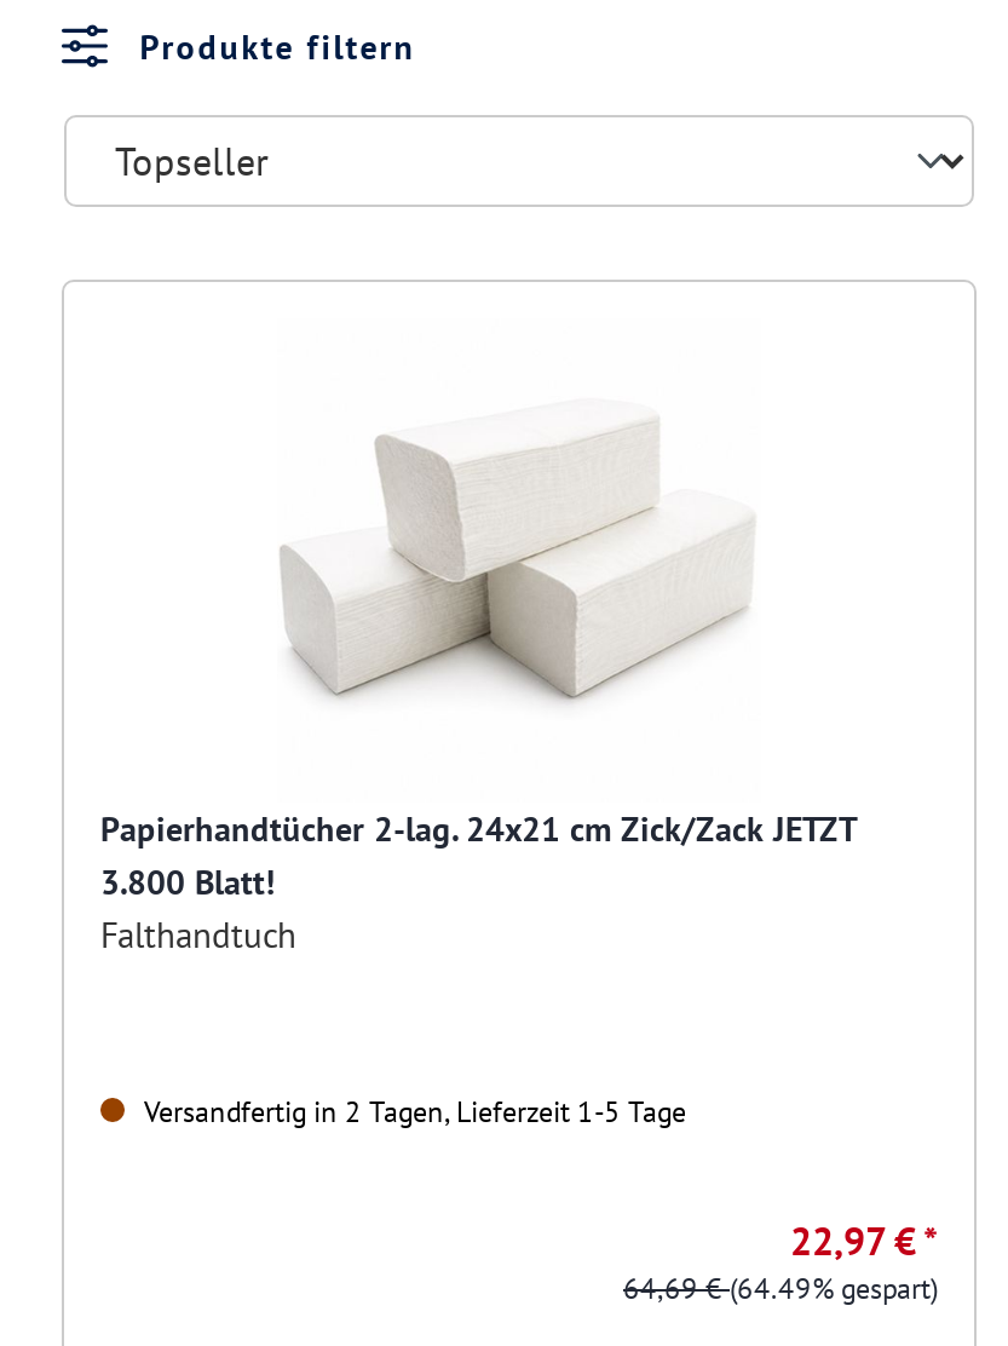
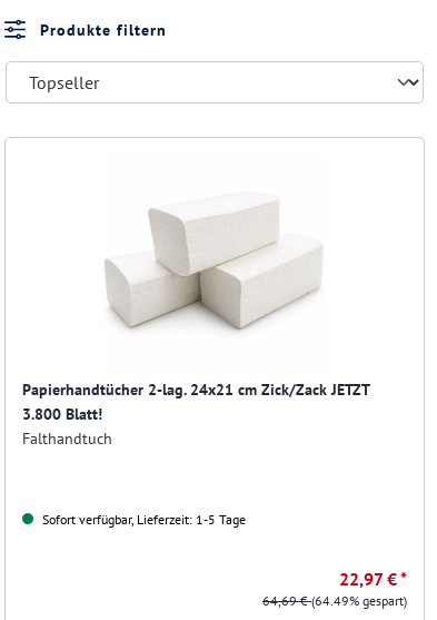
[137,1093,686,1129] Versandfertig in 2 Tagen, Lieferzeit 1-5 Tage -> [39,511,246,528] Sofort verfügbar, Lieferzeit: 1-5 Tage

